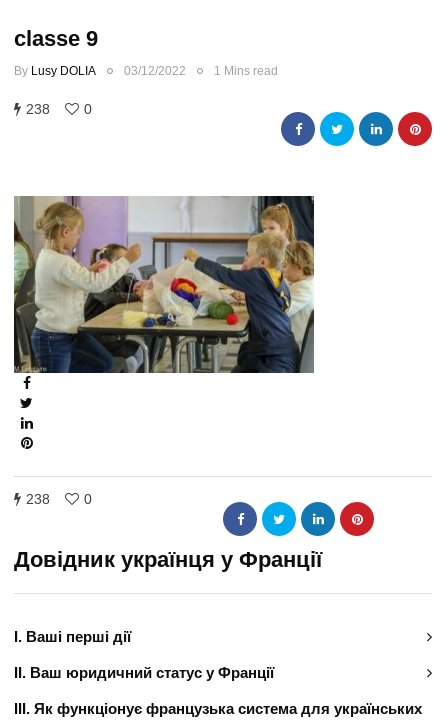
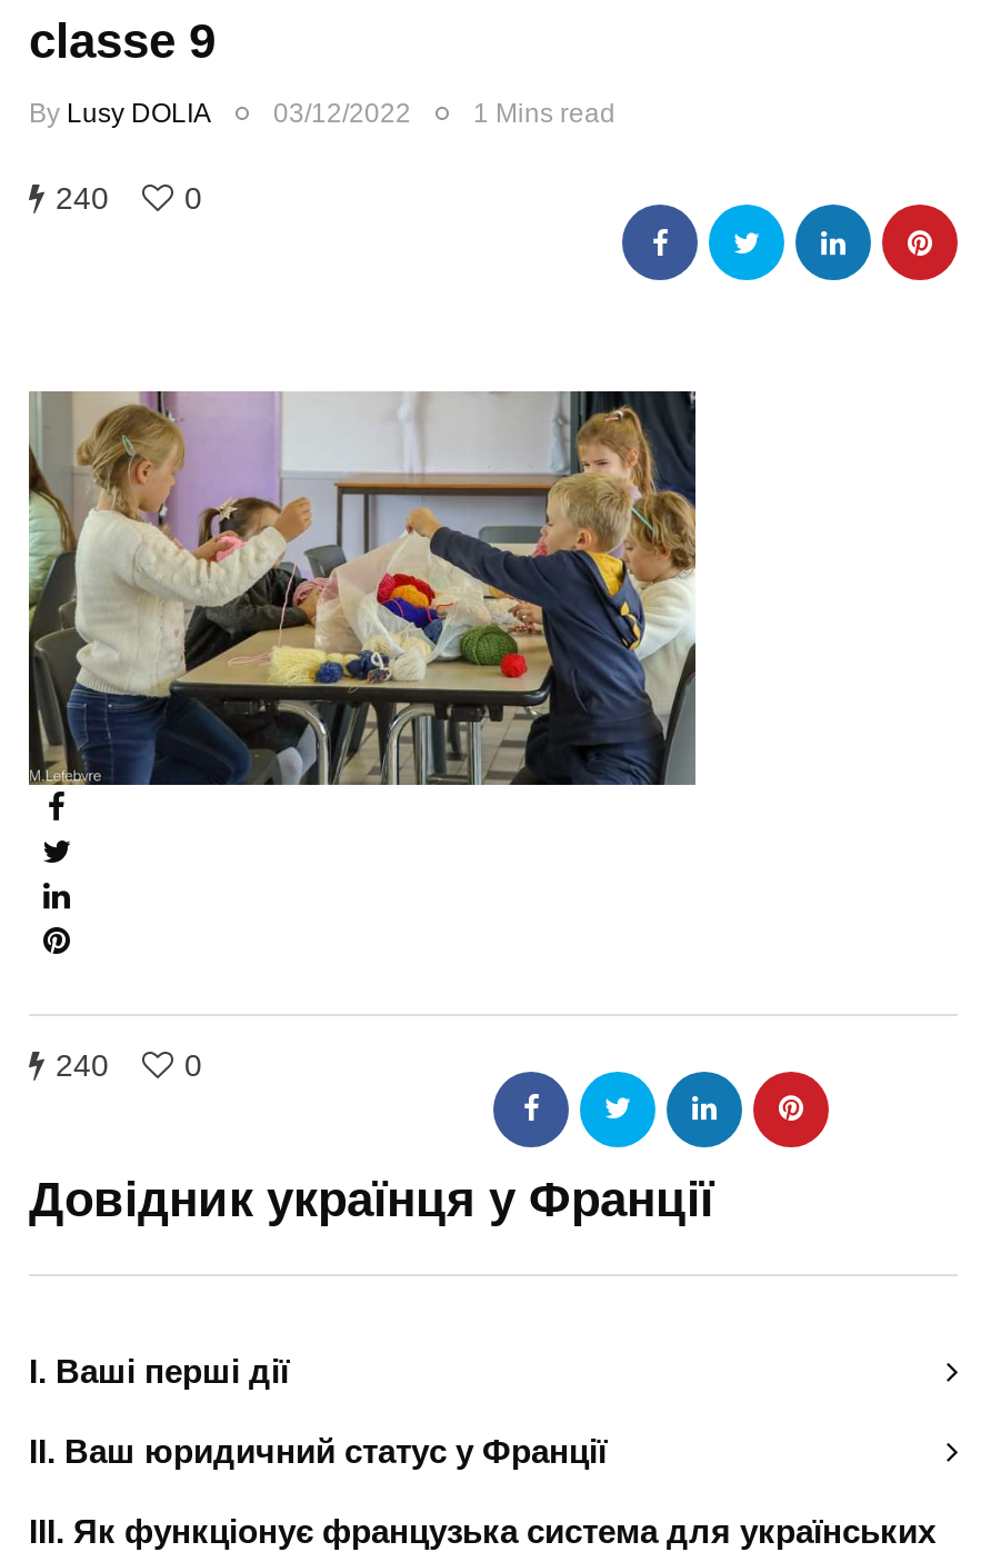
[26,101,50,117] 238 -> [56,180,109,216] 240
[26,491,50,507] 238 -> [56,1047,109,1082] 240

